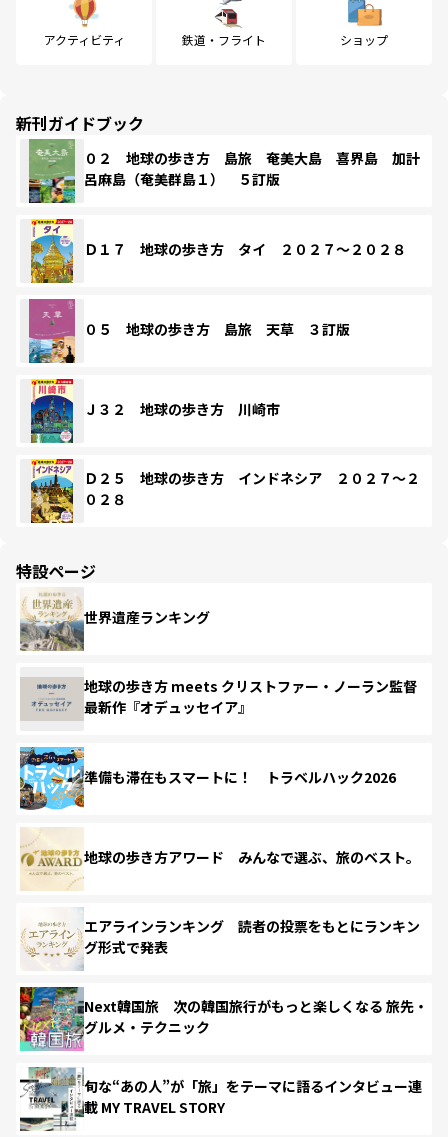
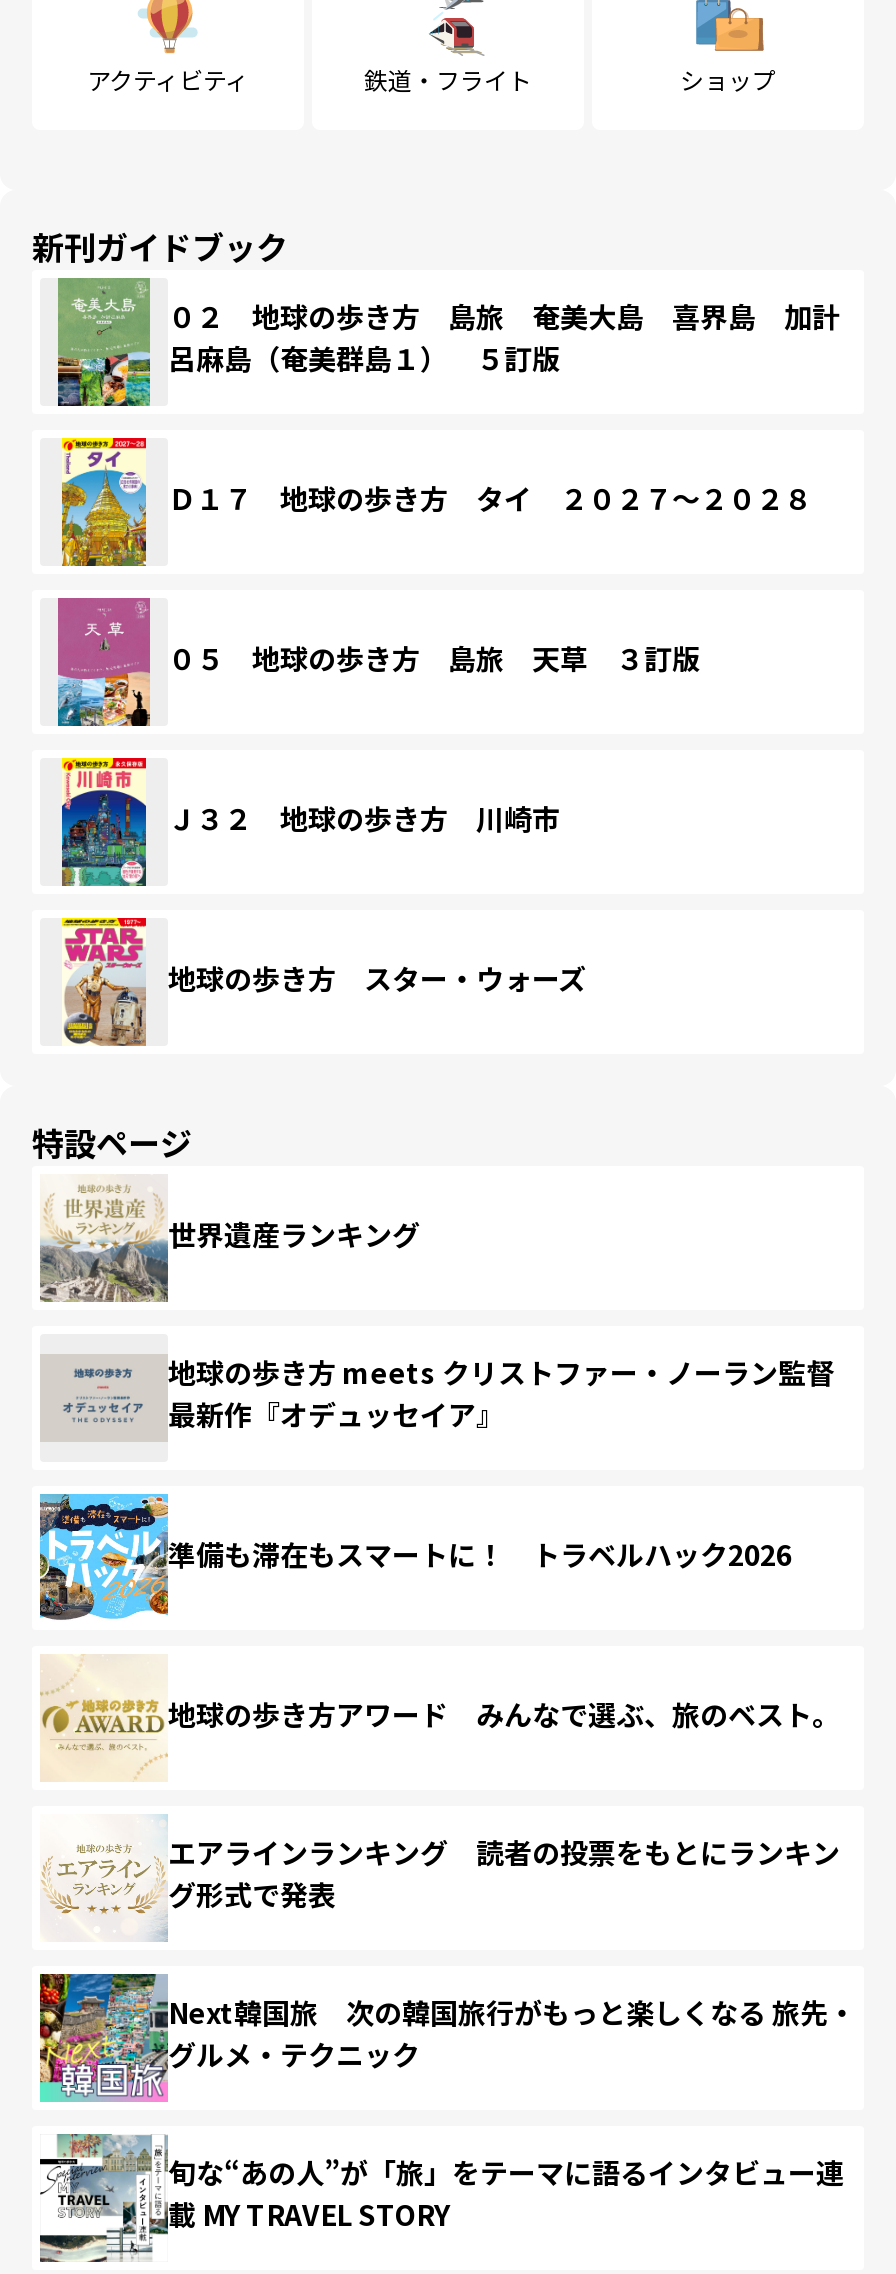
[30,458,420,524] [image] | Ｄ２５ 地球の歩き方 インドネシア ２０２７～２ | ０２８ -> [62,916,586,1046] [image] | 地球の歩き方 スター・ウォーズ

